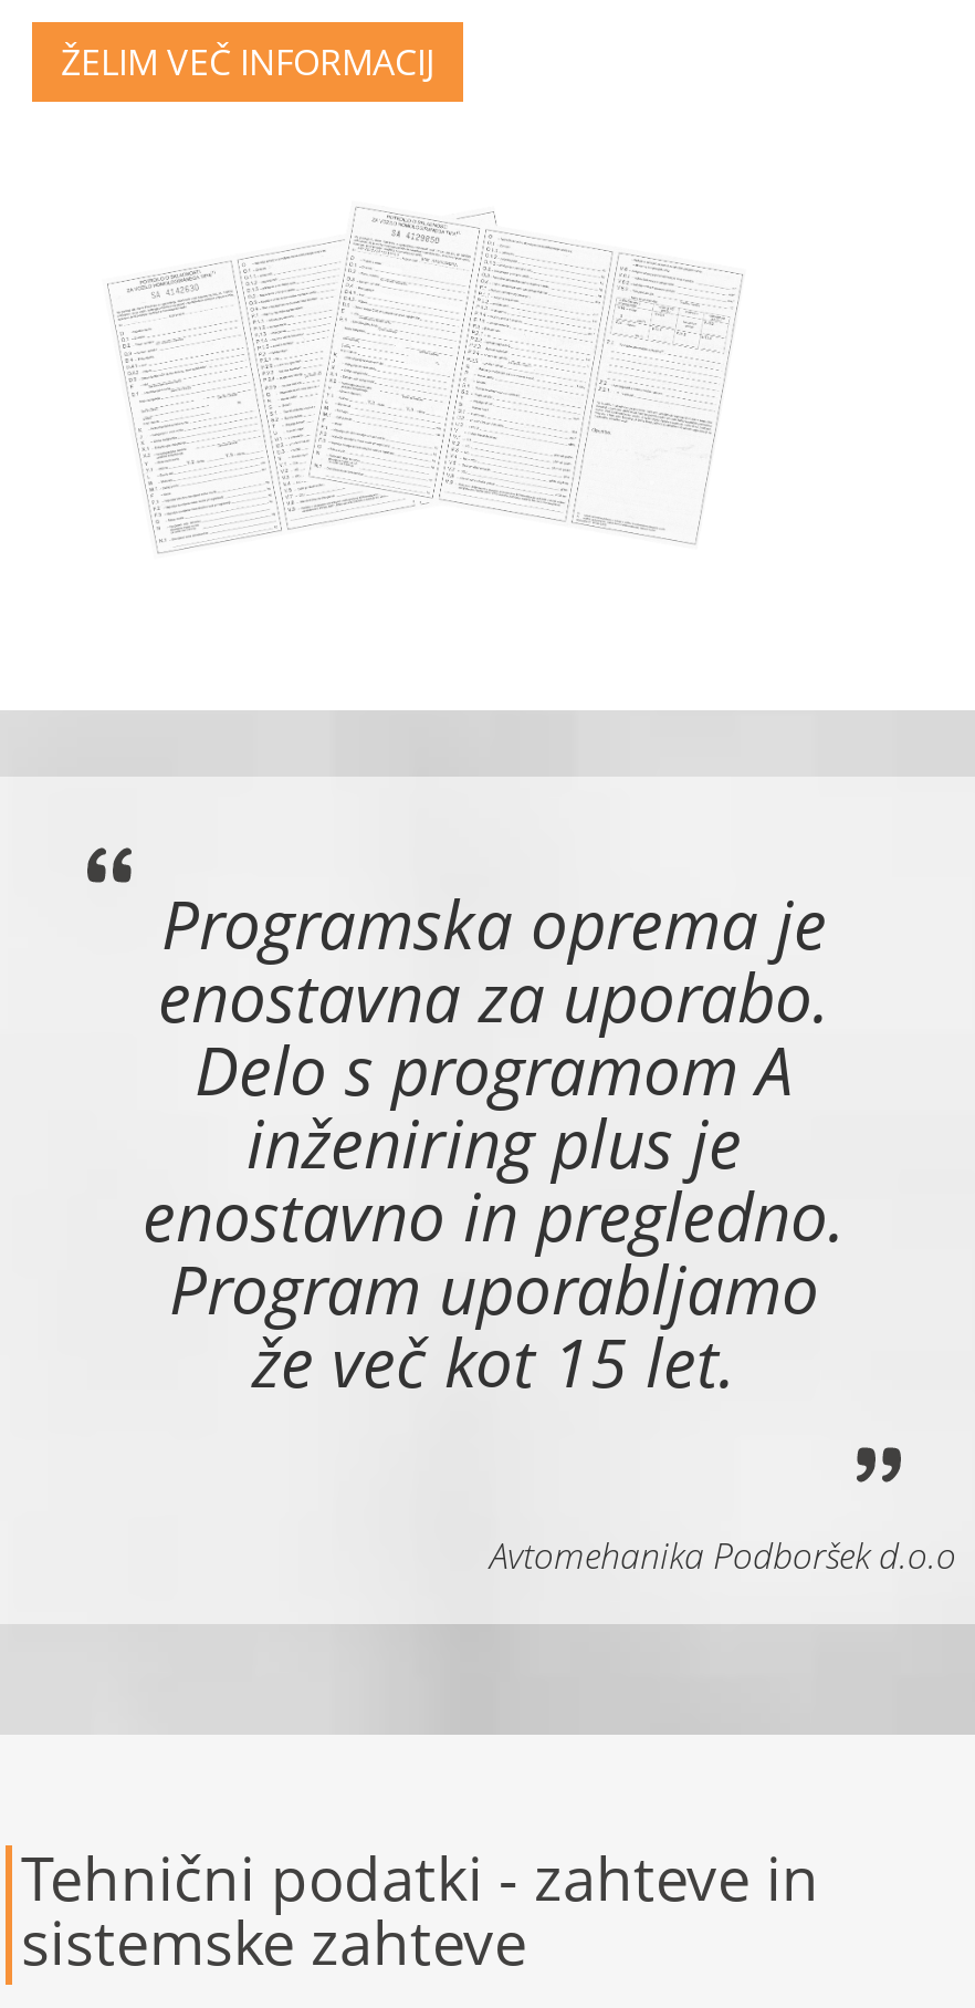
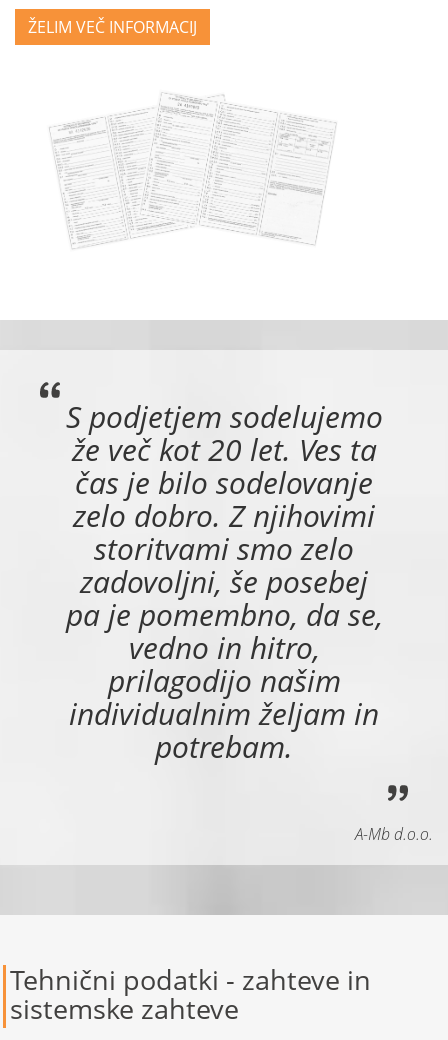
[143,879,846,1408] Programska oprema je | enostavna za uporabo. | Delo s programom A | inženiring plus je | enostavno in pregledno. | Program uporabljamo | že več kot 15 let. -> [65,396,382,767] S podjetjem sodelujemo | že več kot 20 let. Ves ta | čas je bilo sodelovanje | zelo dobro. Z njihovimi | storitvami smo zelo | zadovoljni, še posebej | pa je pomembno, da se, | vedno in hitro, | prilagodijo našim | individualnim željam in | potrebam.
[490,1532,956,1581] Avtomehanika Podboršek d.o.o -> [355,823,433,845] A-Mb d.o.o.

